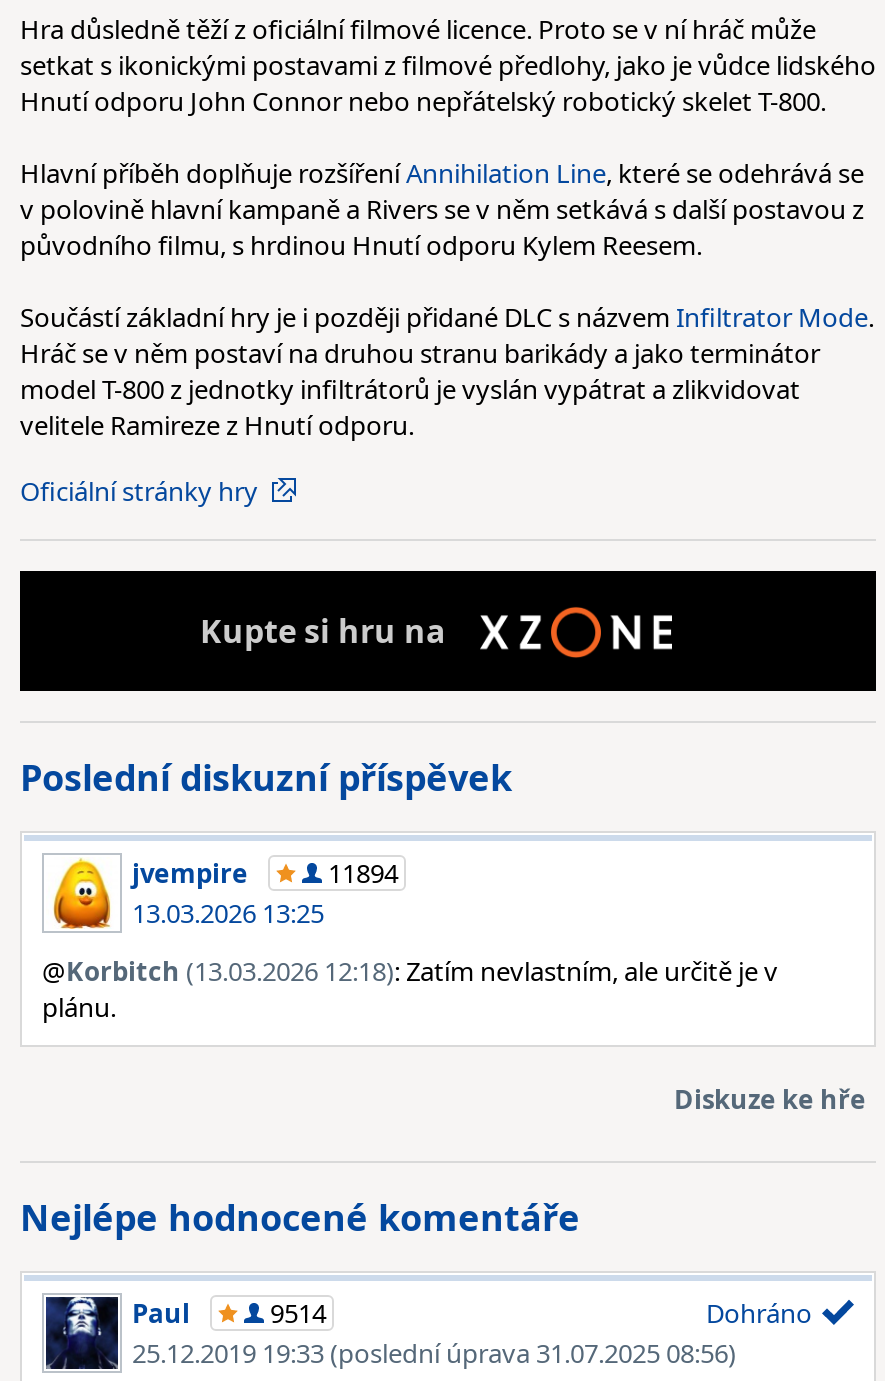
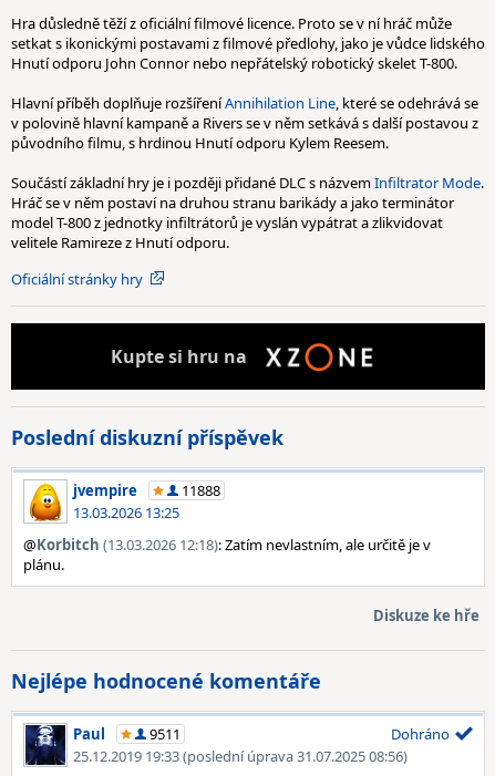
[328,855,398,891] 11894 -> [182,480,220,500] 11888
[270,1295,326,1331] 9514 -> [149,724,181,744] 9511

